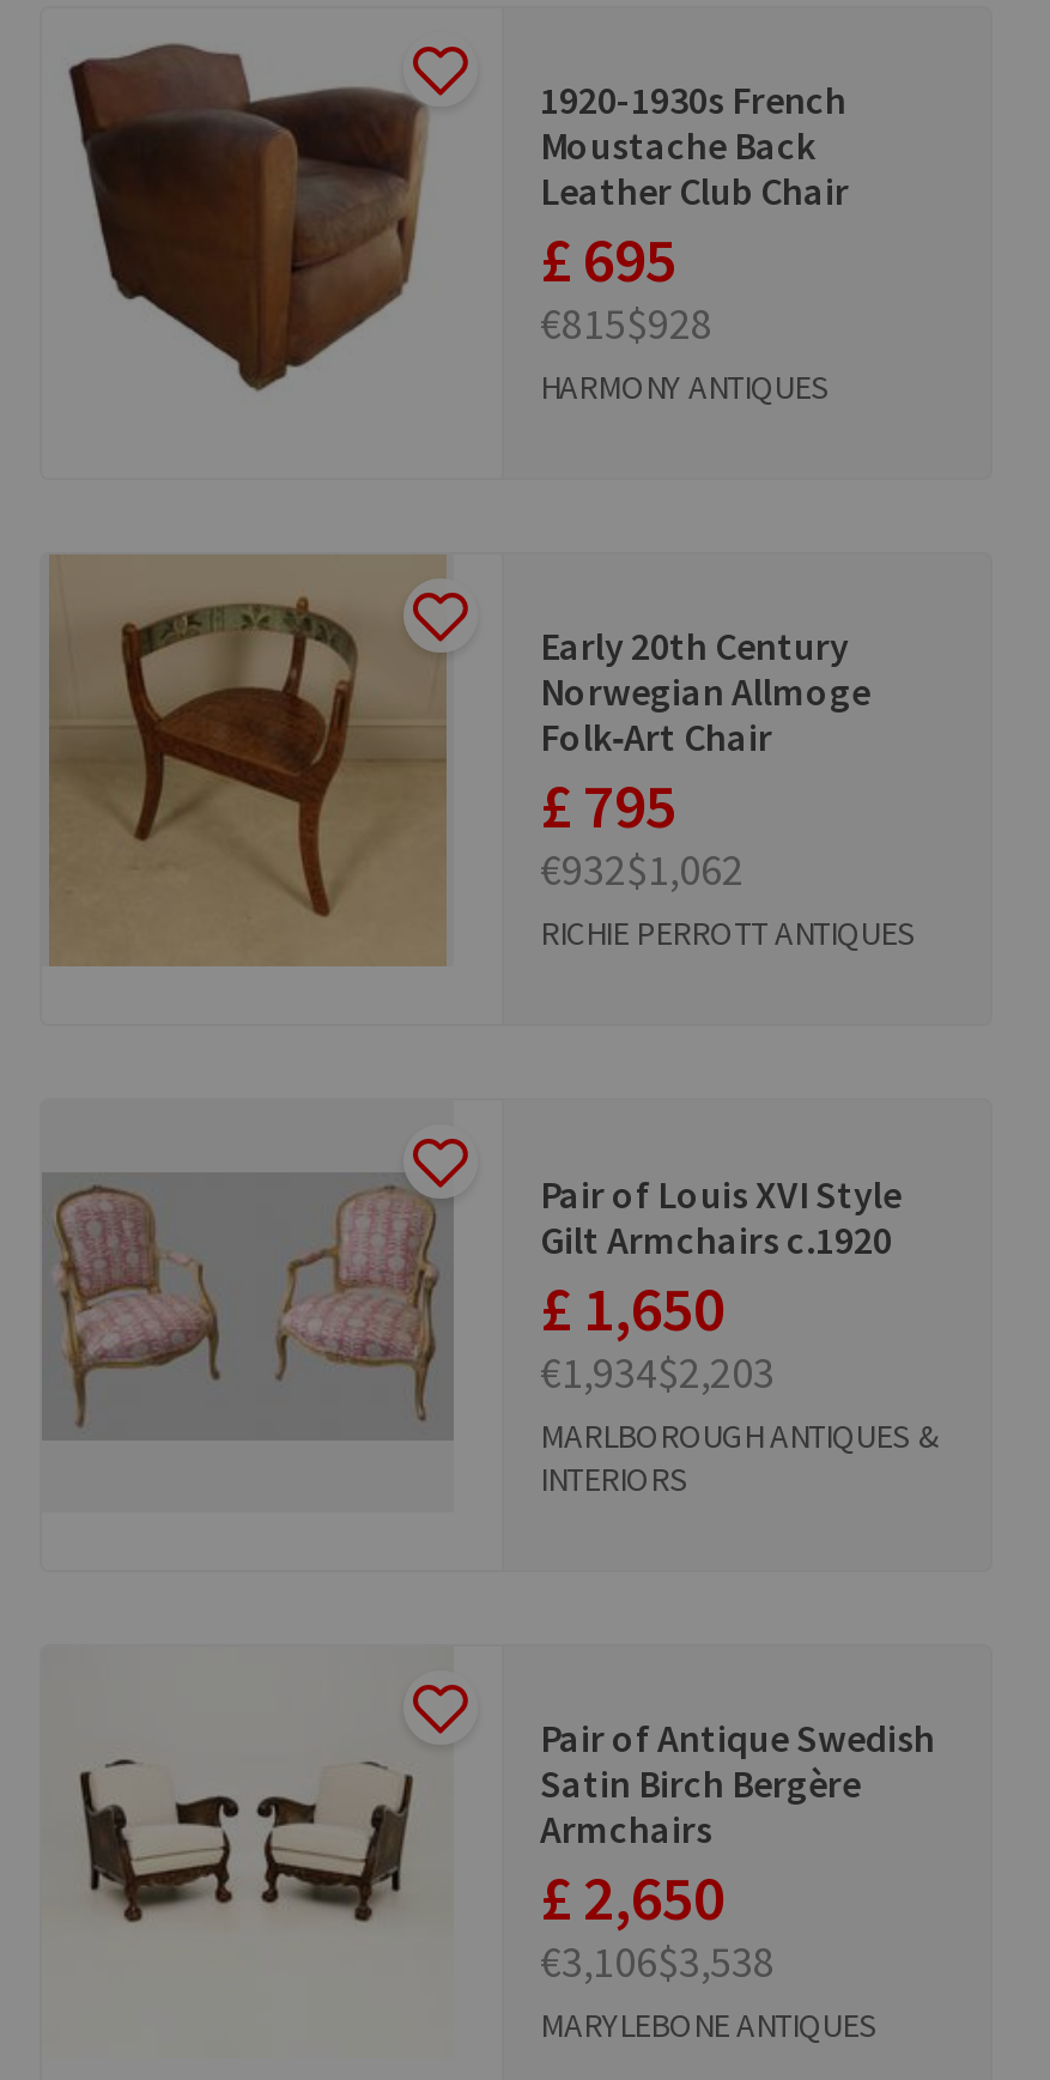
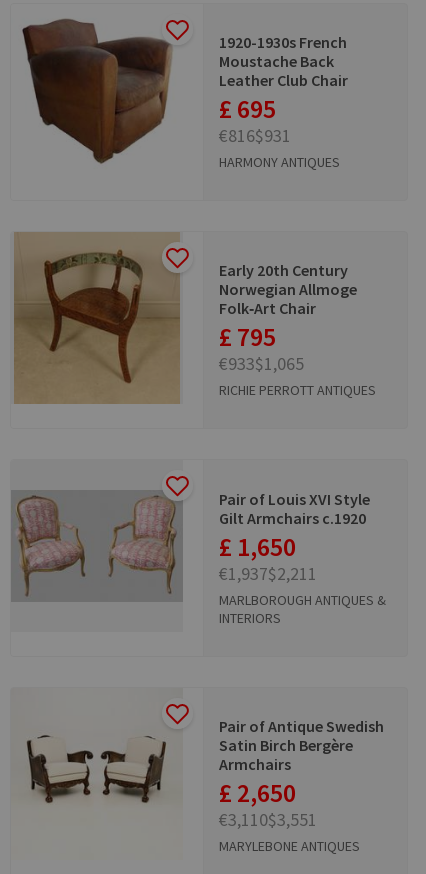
[540,296,712,351] €815$928 -> [219,124,291,147] €816$931
[540,842,744,897] €932$1,062 -> [219,352,304,375] €933$1,065
[540,1344,775,1399] €1,934$2,203 -> [219,561,317,584] €1,937$2,211
[540,1934,775,1989] €3,106$3,538 -> [219,808,317,831] €3,110$3,551

